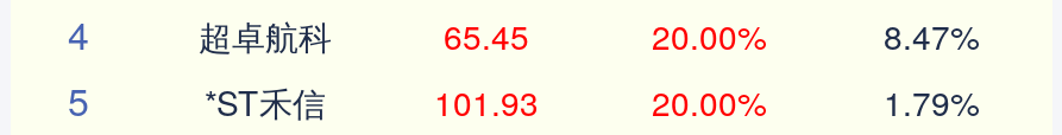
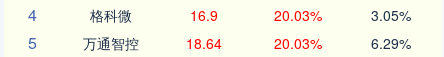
[199,12,979,60] 超卓航科 | 65.45 | 20.00% | 8.47% -> [90,5,411,25] 格科微 | 16.9 | 20.03% | 3.05%
[205,79,979,126] *ST禾信 | 101.93 | 20.00% | 1.79% -> [83,33,411,53] 万通智控 | 18.64 | 20.03% | 6.29%

